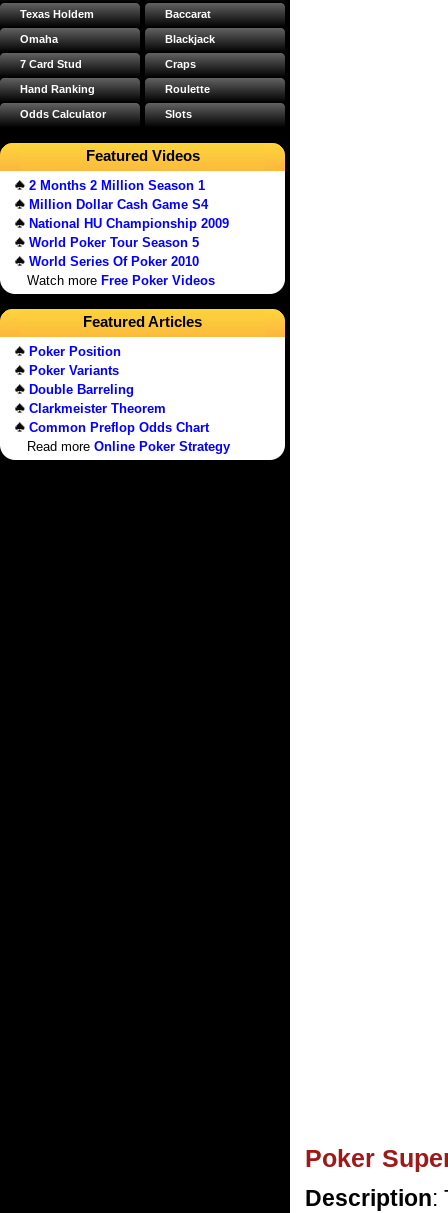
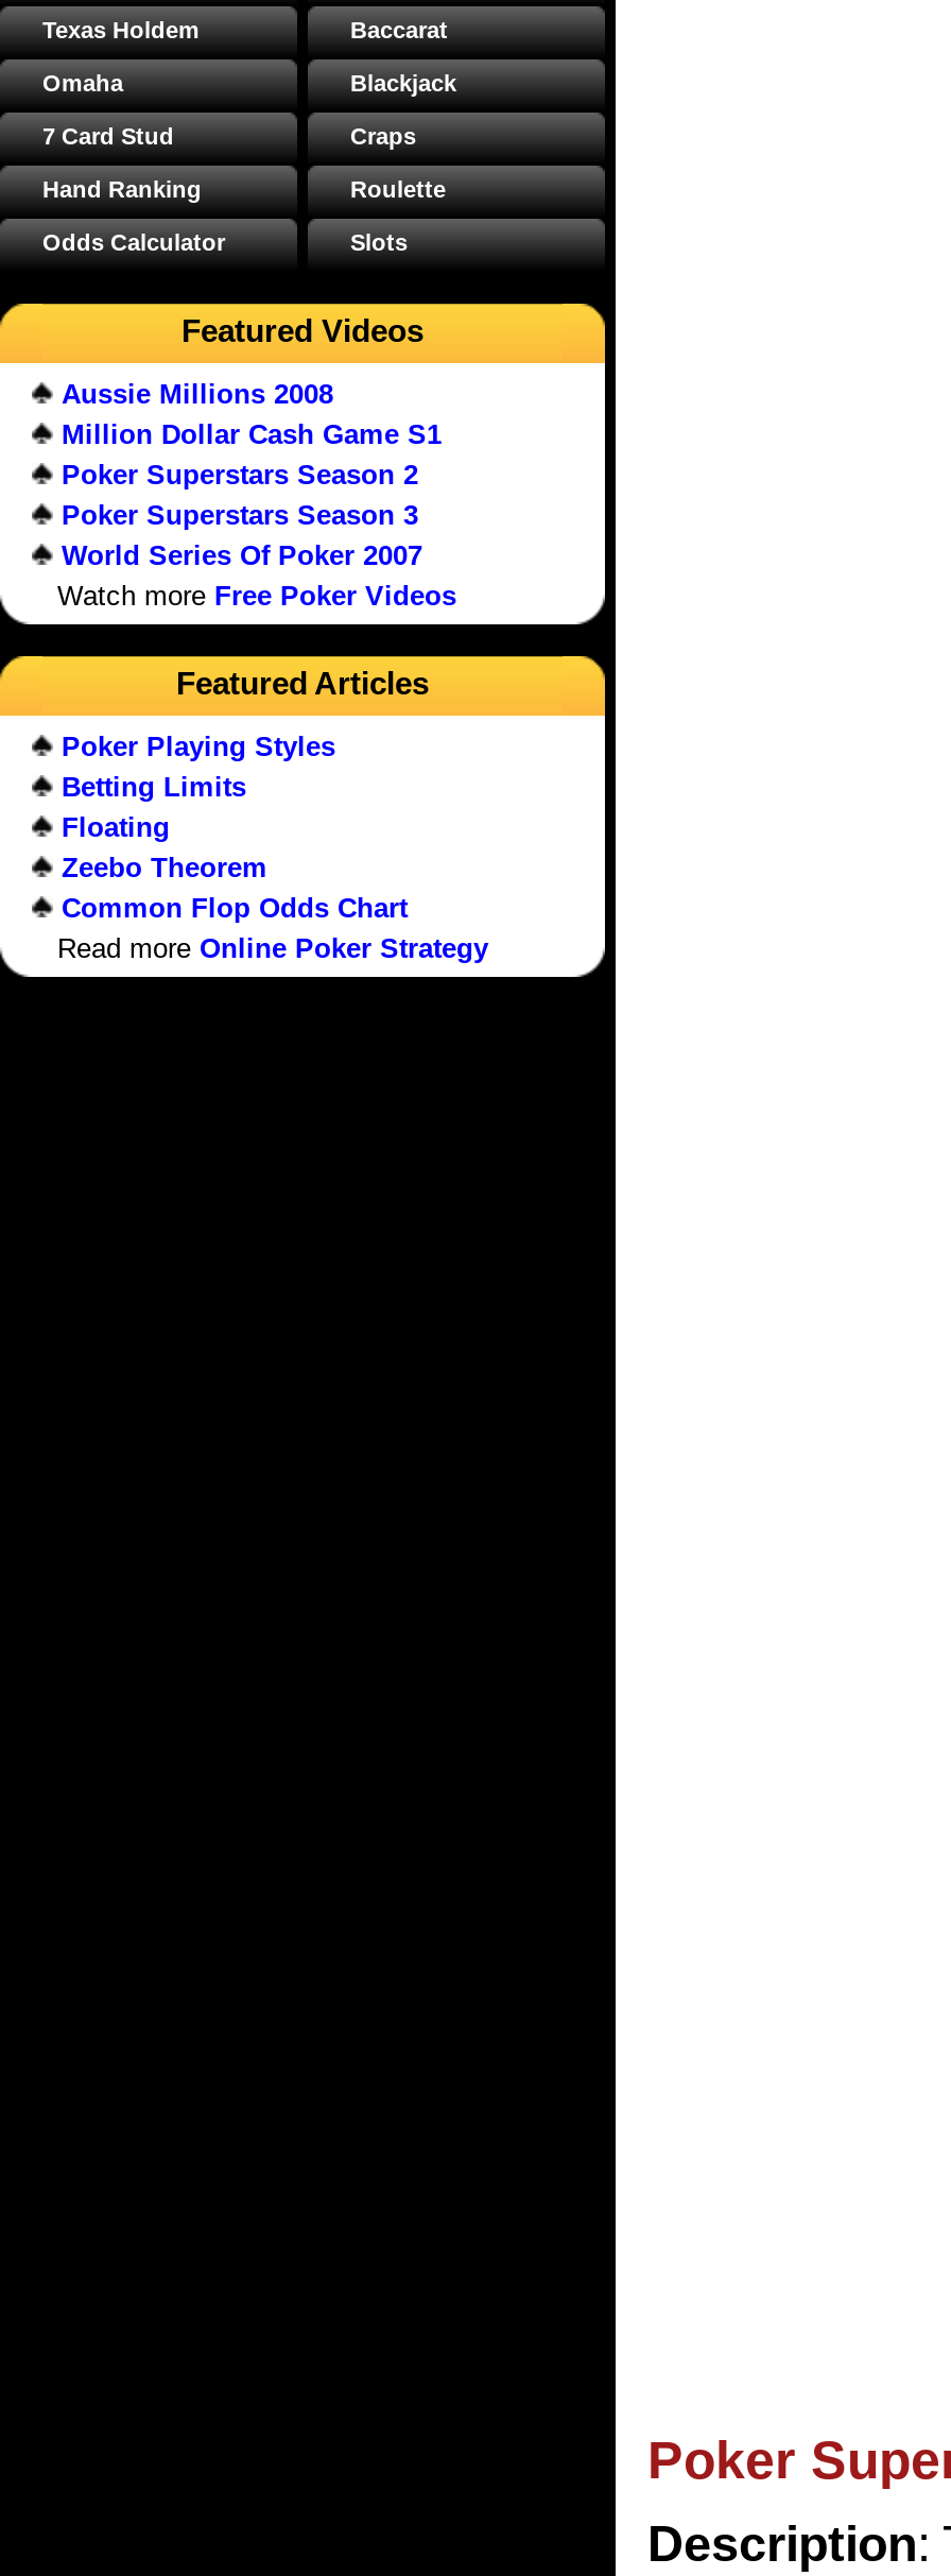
[29,178,229,269] 2 Months 2 Million Season 1 | Million Dollar Cash Game S4 | National HU Championship 2009 | World Poker Tour Season 5 | World Series Of Poker 2010 -> [62,378,442,571] Aussie Millions 2008 | Million Dollar Cash Game S1 | Poker Superstars Season 2 | Poker Superstars Season 3 | World Series Of Poker 2007
[29,344,209,435] Poker Position | Poker Variants | Double Barreling | Clarkmeister Theorem | Common Preflop Odds Chart -> [62,731,408,924] Poker Playing Styles | Betting Limits | Floating | Zeebo Theorem | Common Flop Odds Chart

